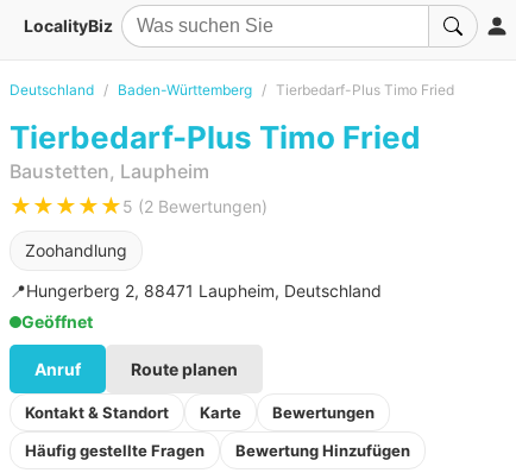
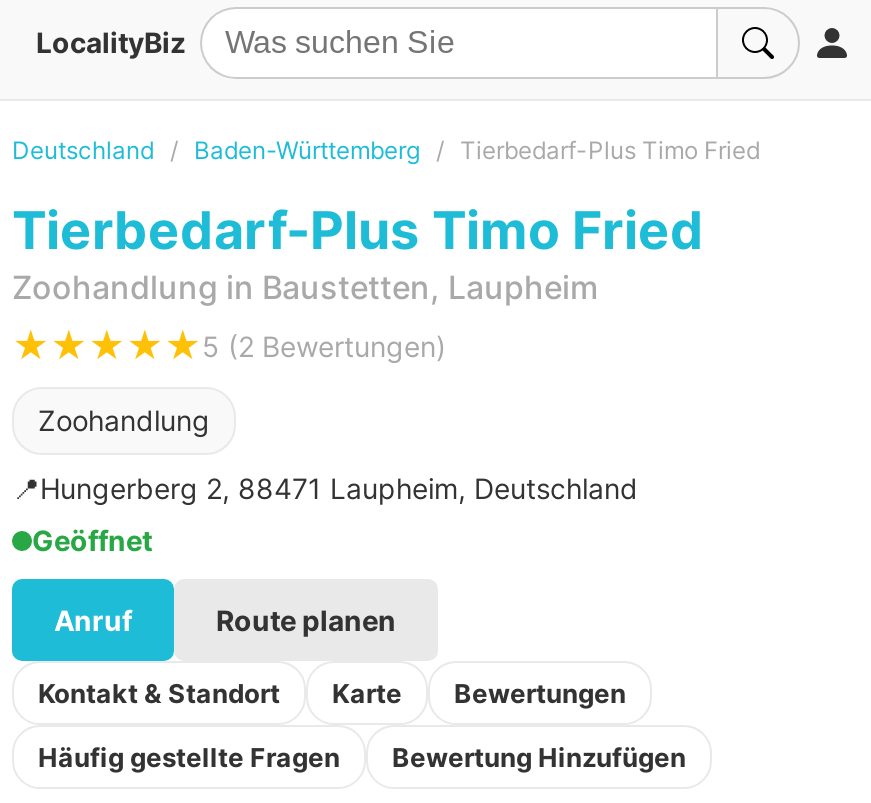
[10,159,209,183] Baustetten, Laupheim -> [12,267,598,307] Zoohandlung in Baustetten, Laupheim

